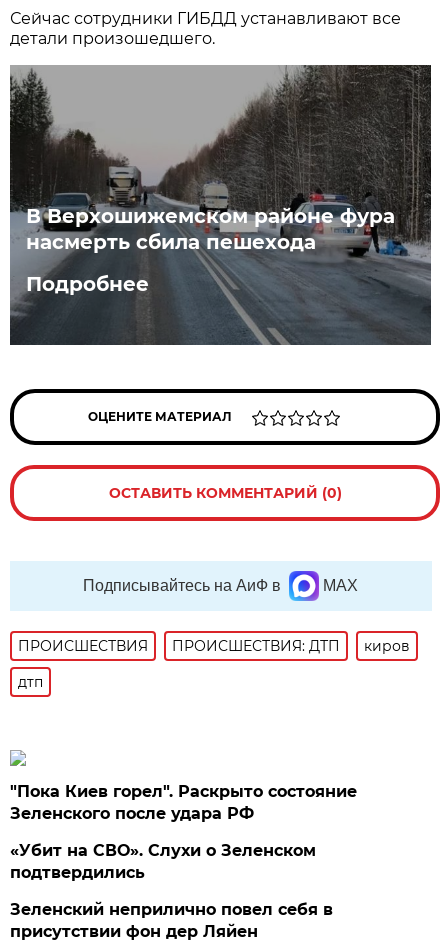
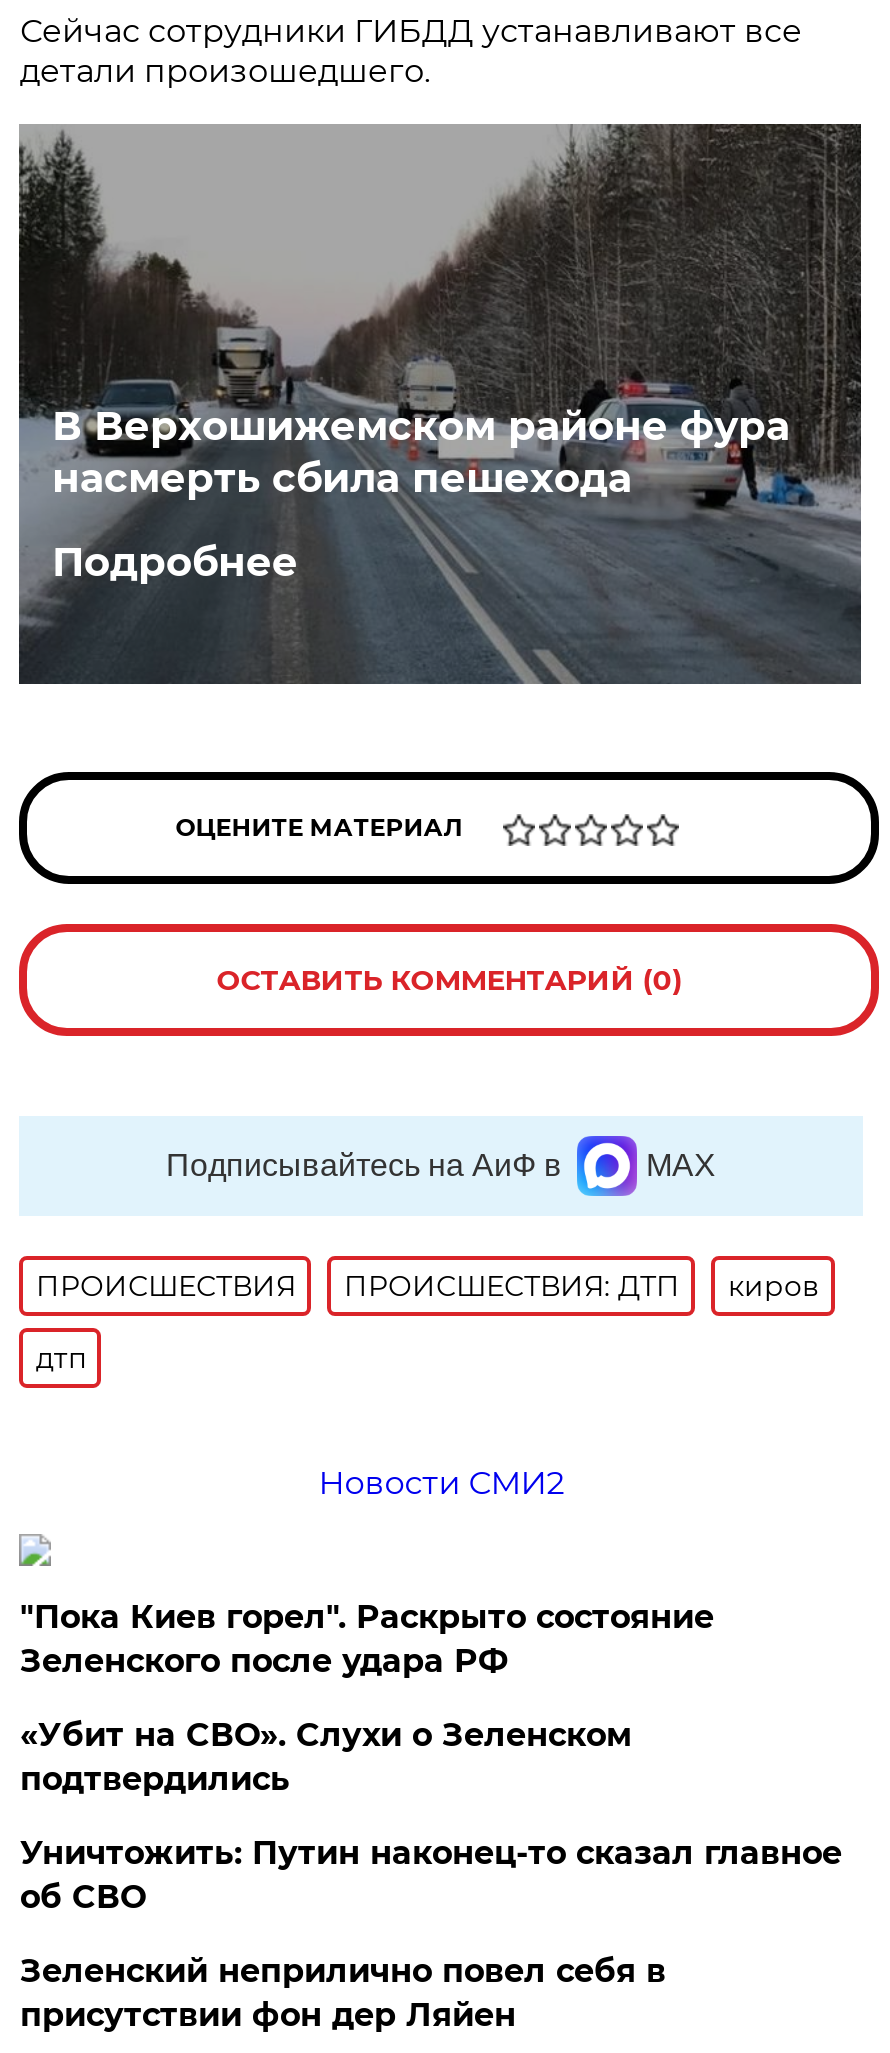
none -> [318,1464,564,1502] Новости СМИ2
none -> [20,1834,842,1916] Уничтожить: Путин наконец-то сказал главное | об СВО

